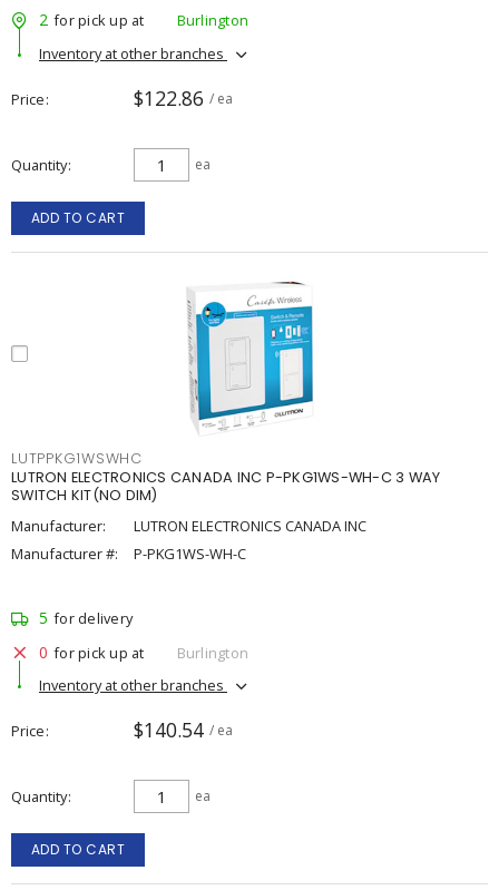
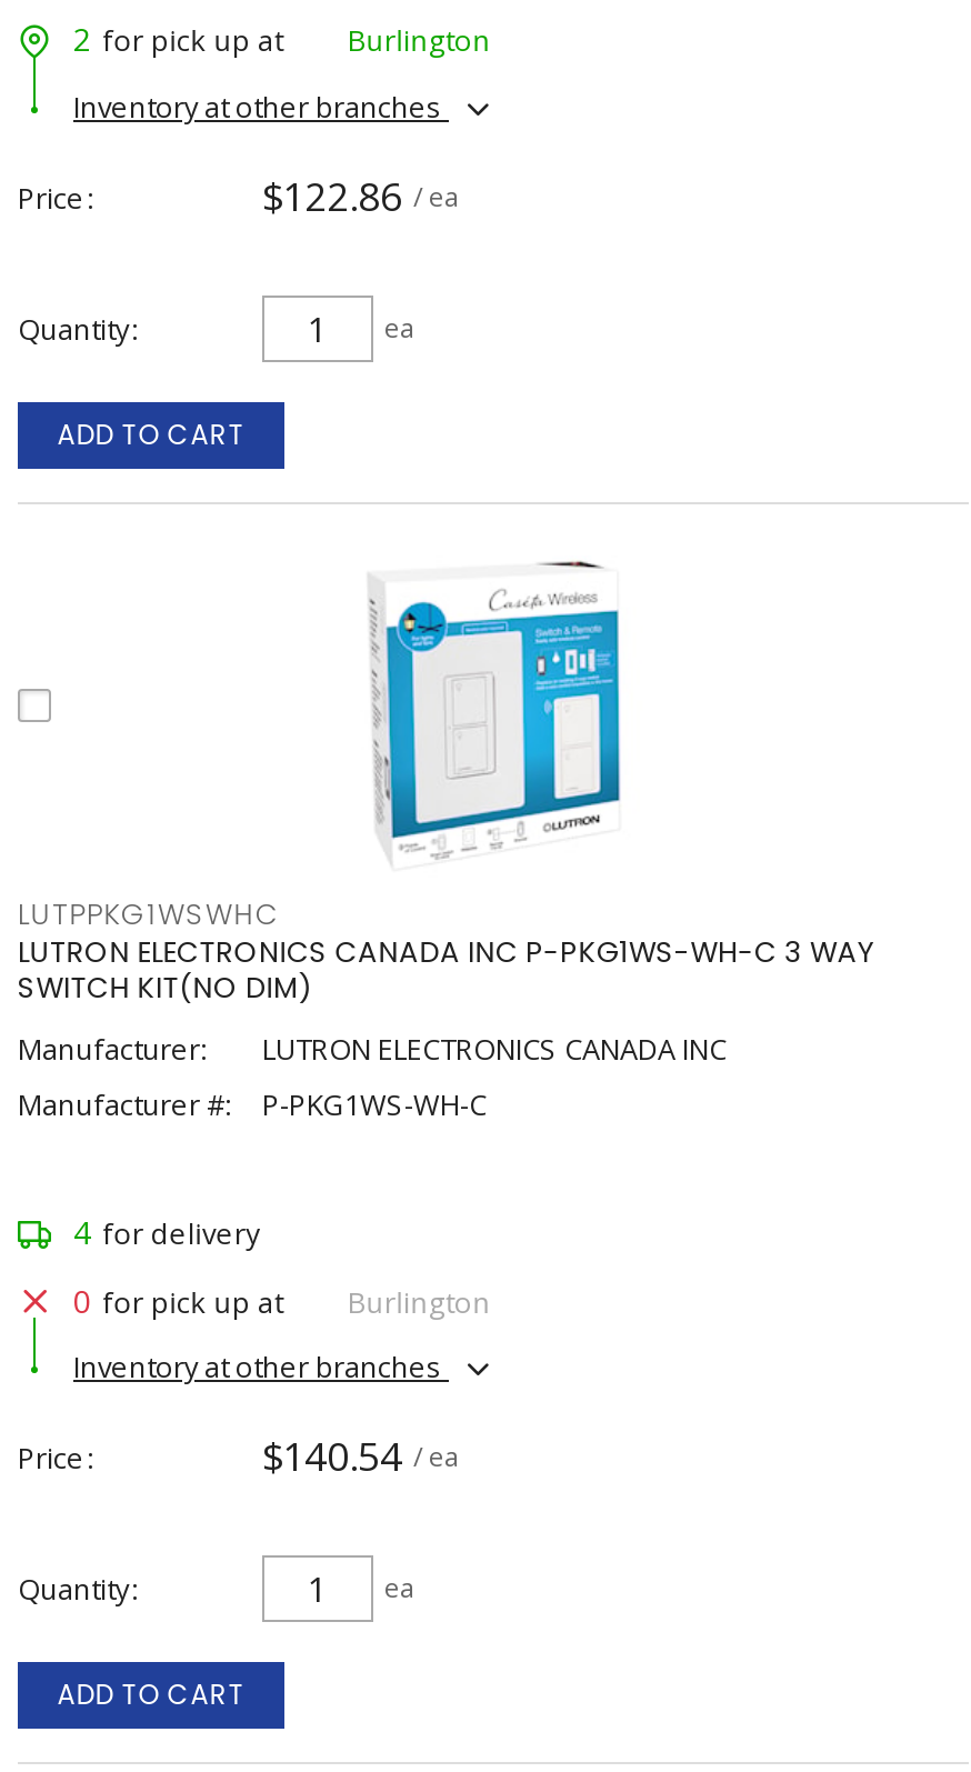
[39,607,133,628] 5 for delivery -> [73,1211,260,1253] 4 for delivery

